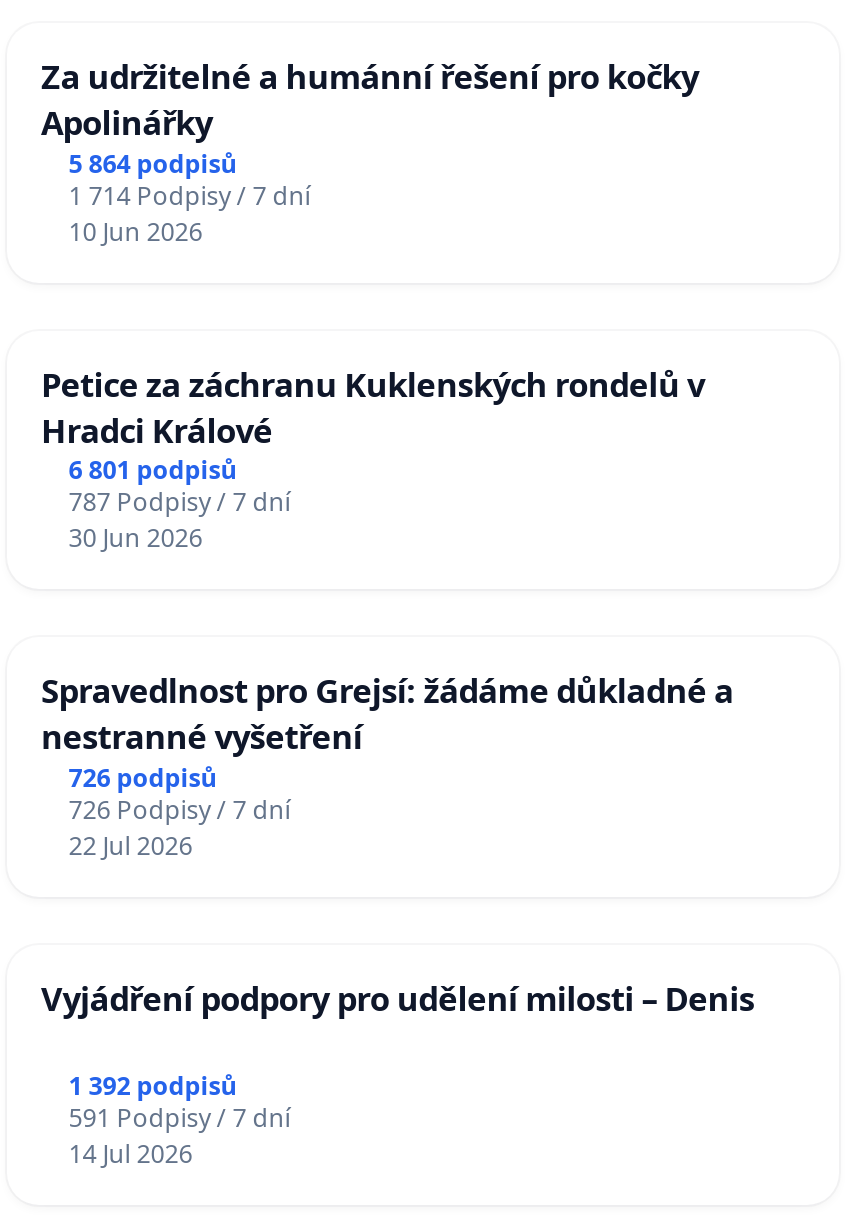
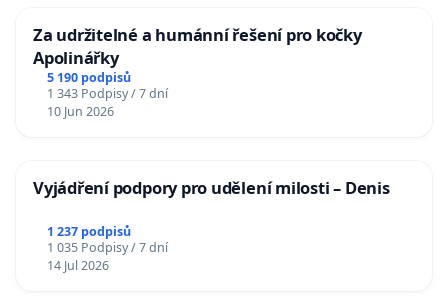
[69,146,237,180] 5 864 podpisů -> [47,69,131,86] 5 190 podpisů
[69,178,311,212] 1 714 Podpisy / 7 dní -> [47,85,168,102] 1 343 Podpisy / 7 dní
[41,360,734,863] Petice za záchranu Kuklenských rondelů v | Hradci Králové | 6 801 podpisů | 787 Podpisy / 7 dní | 30 Jun 2026 | Spravedlnost pro Grejsí: žádáme důkladné a | nestranné vyšetření | 726 podpisů | 726 Podpisy / 7 dní | 22 Jul 2026 -> none
[69,1069,237,1103] 1 392 podpisů -> [47,223,131,240] 1 237 podpisů
[69,1101,291,1135] 591 Podpisy / 7 dní -> [47,239,168,256] 1 035 Podpisy / 7 dní

